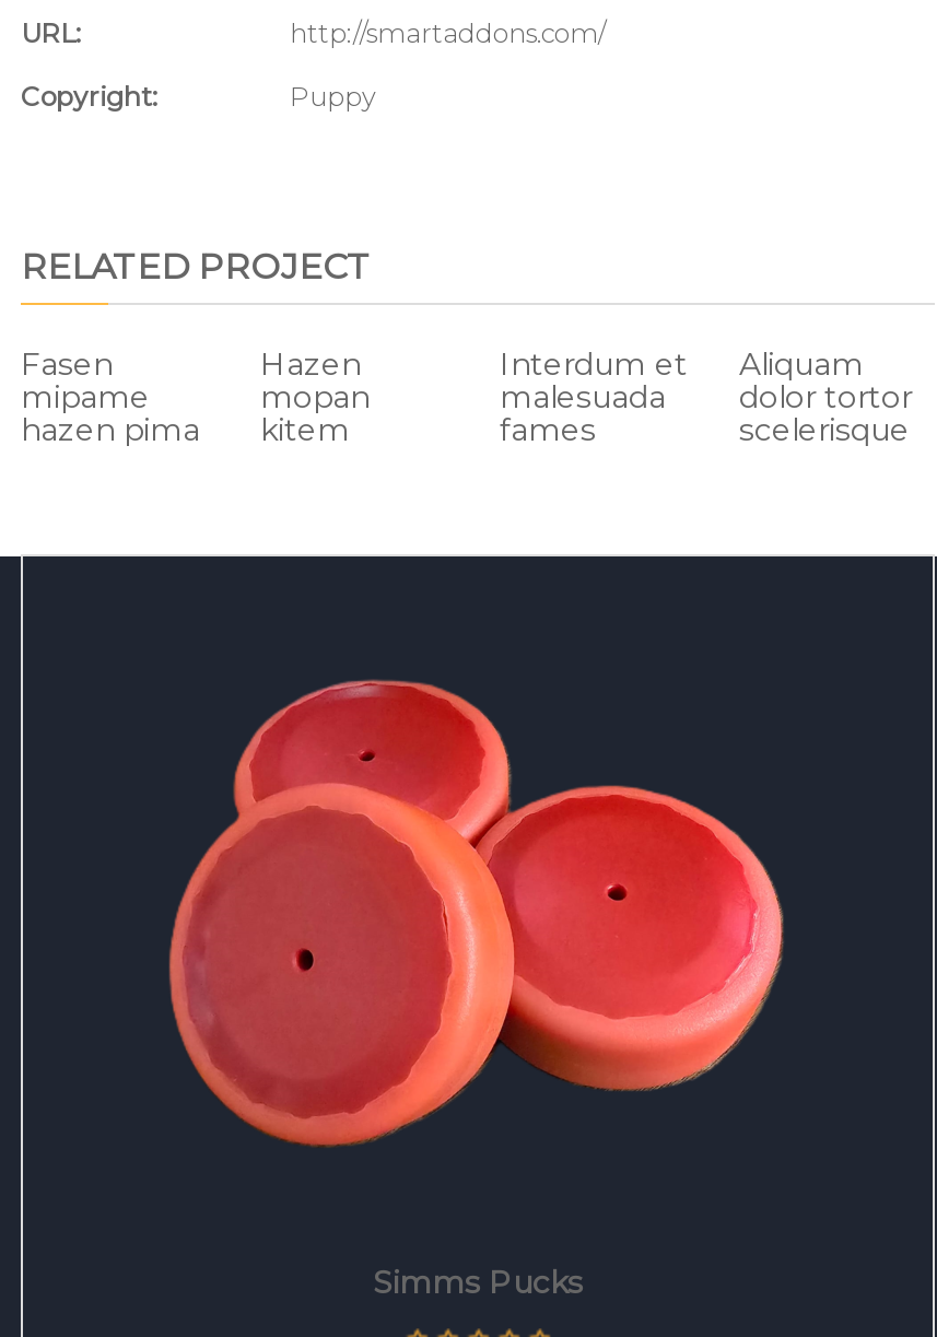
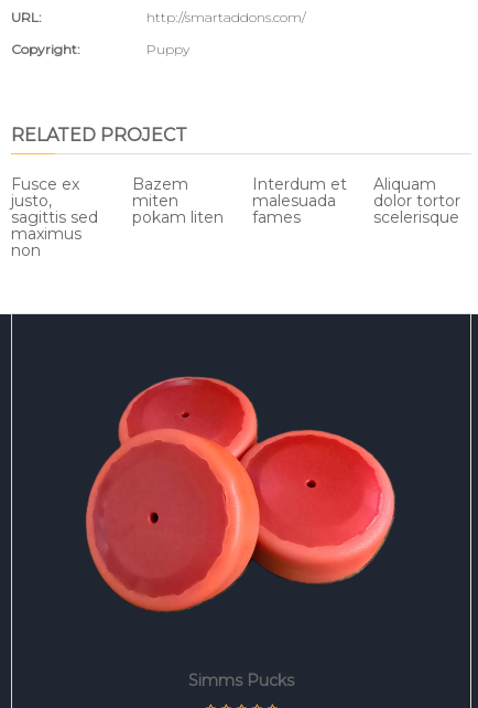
[21,345,200,450] Fasen | mipame | hazen pima -> [11,174,98,260] Fusce ex | justo, | sagittis sed | maximus | non
[260,345,370,450] Hazen | mopan | kitem -> [132,174,223,227] Bazem | miten | pokam liten

